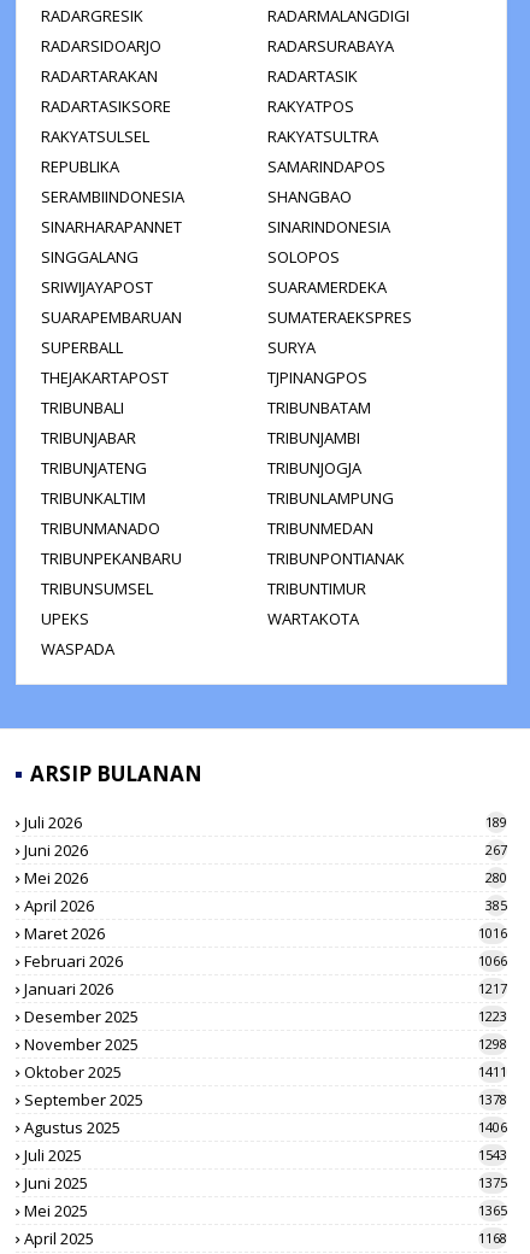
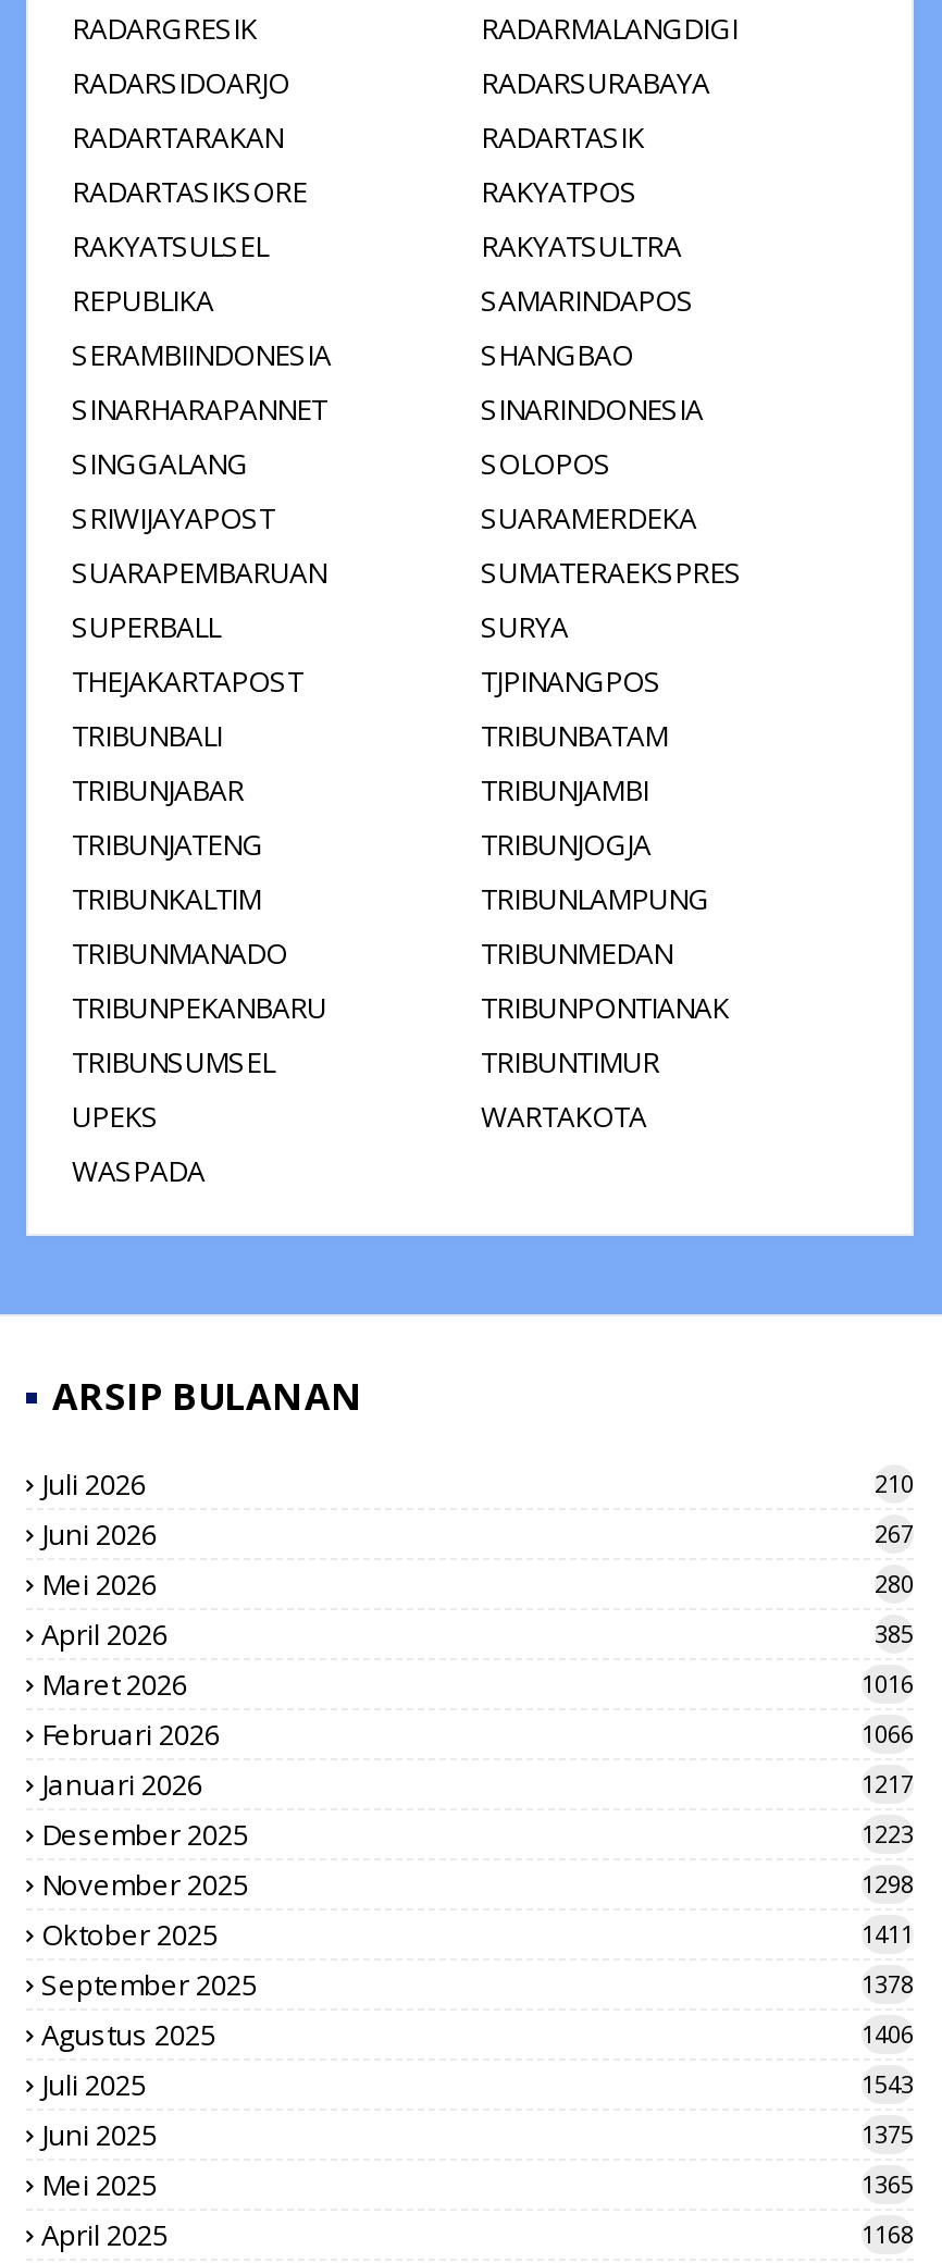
[485,813,507,831] 189 -> [875,1467,914,1500] 210

